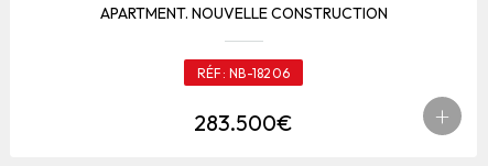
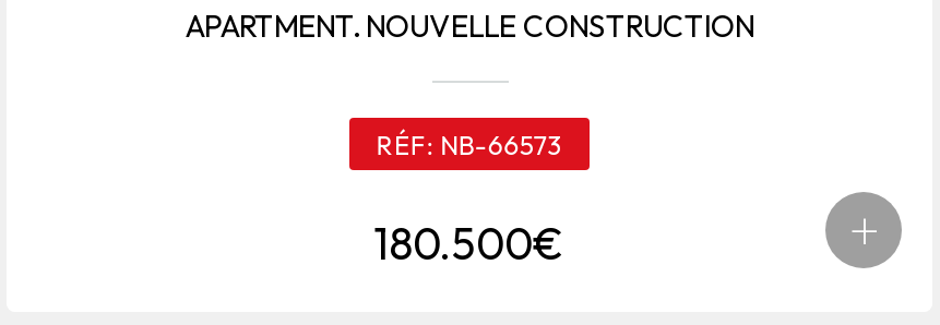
[197,65,290,82] RÉF: NB-18206 -> [376,129,563,162] RÉF: NB-66573
[194,109,293,137] 283.500€ -> [373,216,566,271] 180.500€

